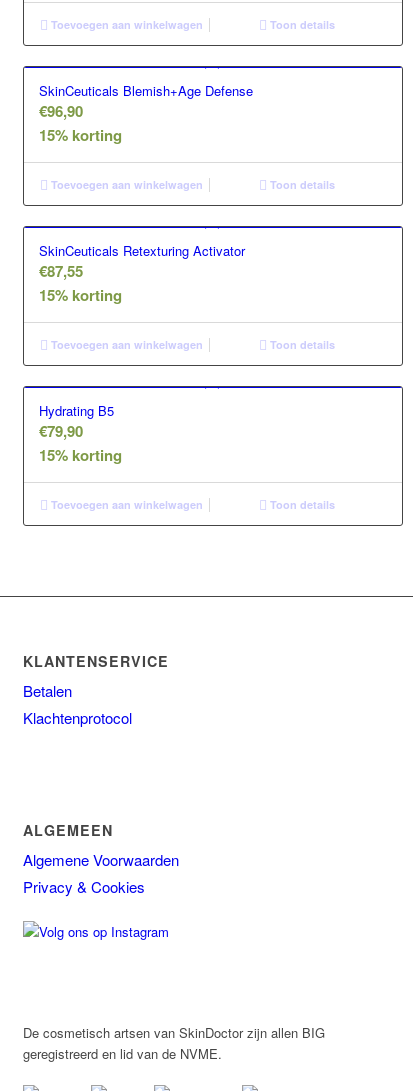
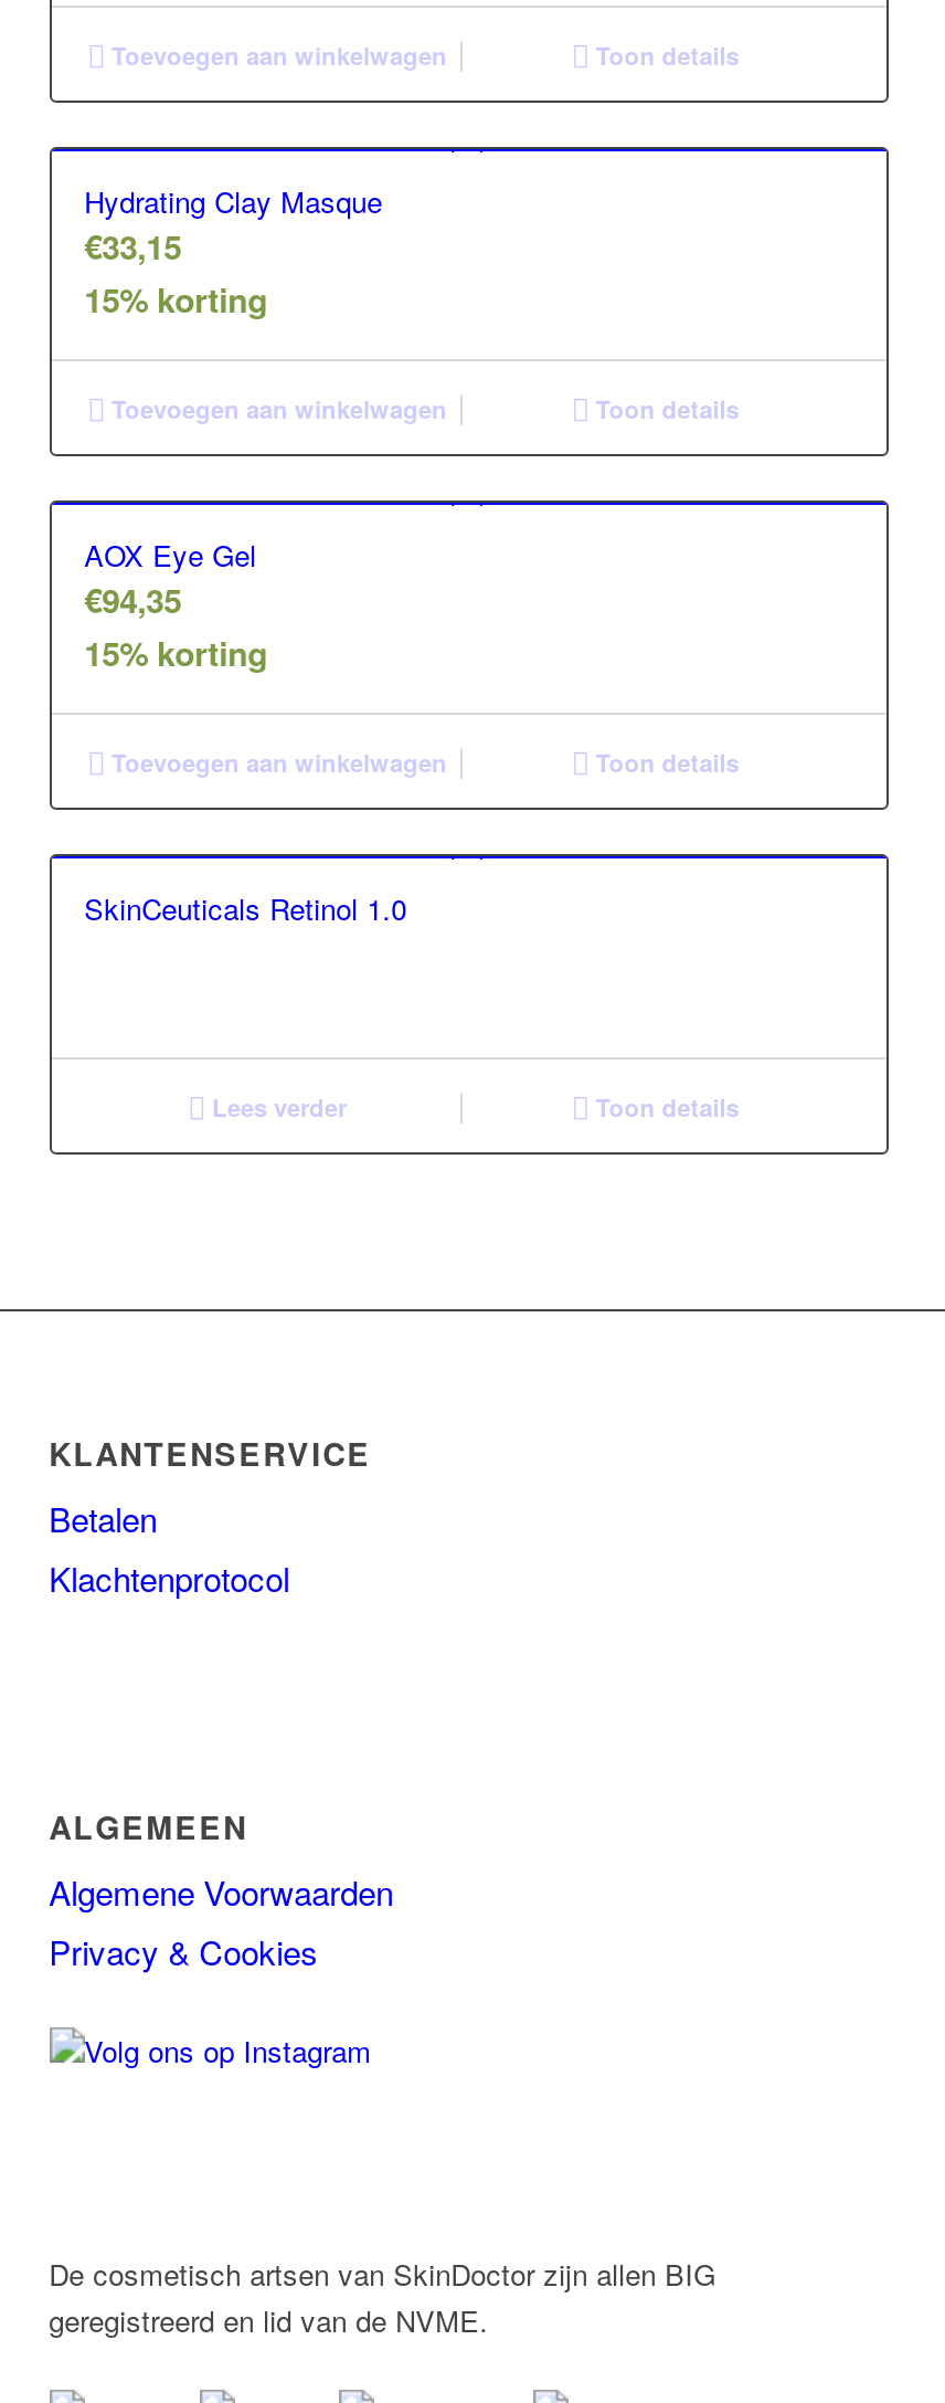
[39,81,253,122] SkinCeuticals Blemish+Age Defense | €96,90 -> [84,179,382,270] Hydrating Clay Masque | €33,15
[39,241,245,282] SkinCeuticals Retexturing Activator | €87,55 -> [84,533,256,623] AOX Eye Gel | €94,35
[39,401,122,466] Hydrating B5 | €79,90 | 15% korting -> [84,886,406,928] SkinCeuticals Retinol 1.0
[48,497,203,512] Toevoegen aan winkelwagen -> [205,1090,347,1123] Lees verder

